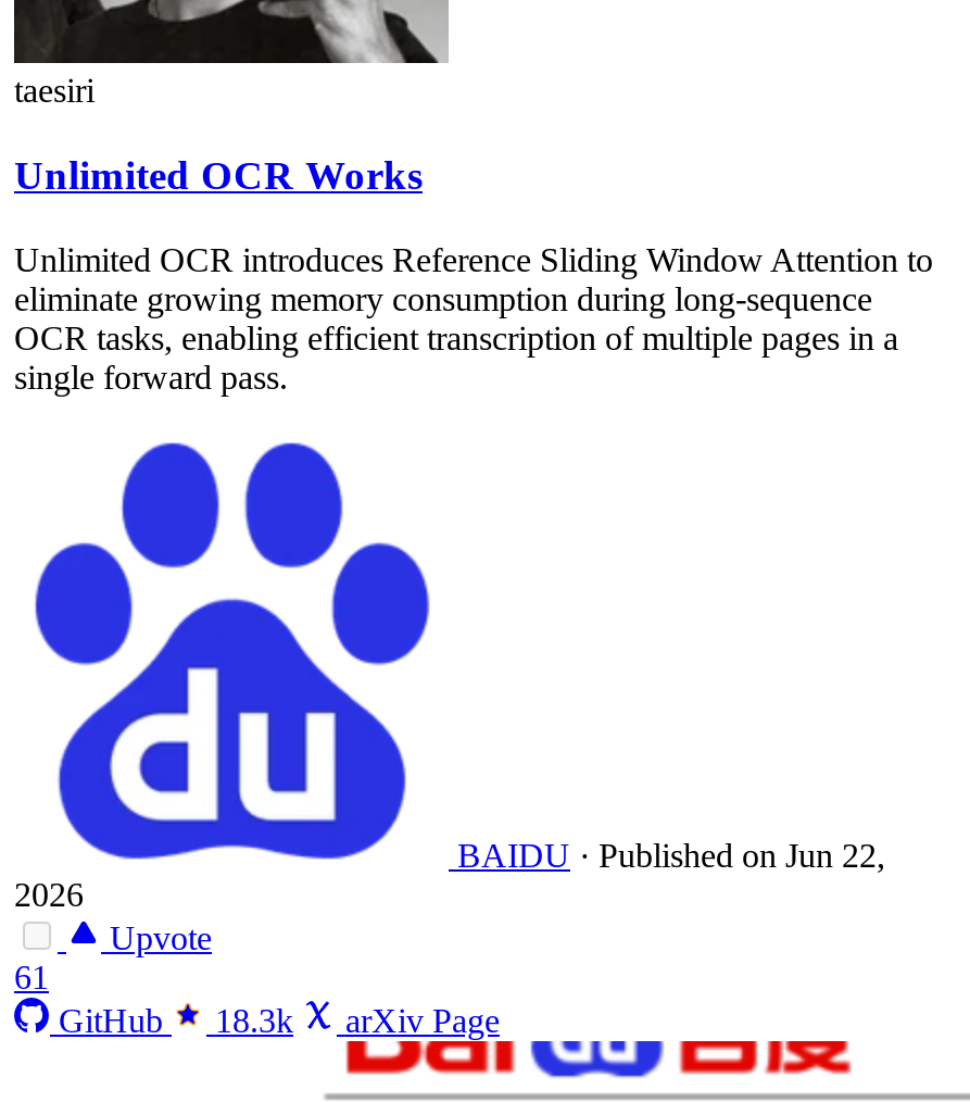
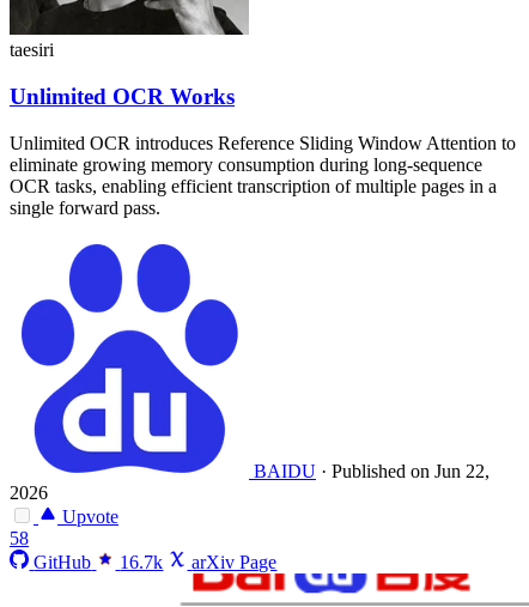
[14,957,49,994] 61 -> [10,527,29,548] 58
[59,1001,500,1038] GitHub 18.3k arXiv Page -> [34,551,277,572] GitHub 16.7k arXiv Page

